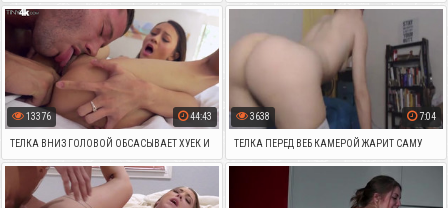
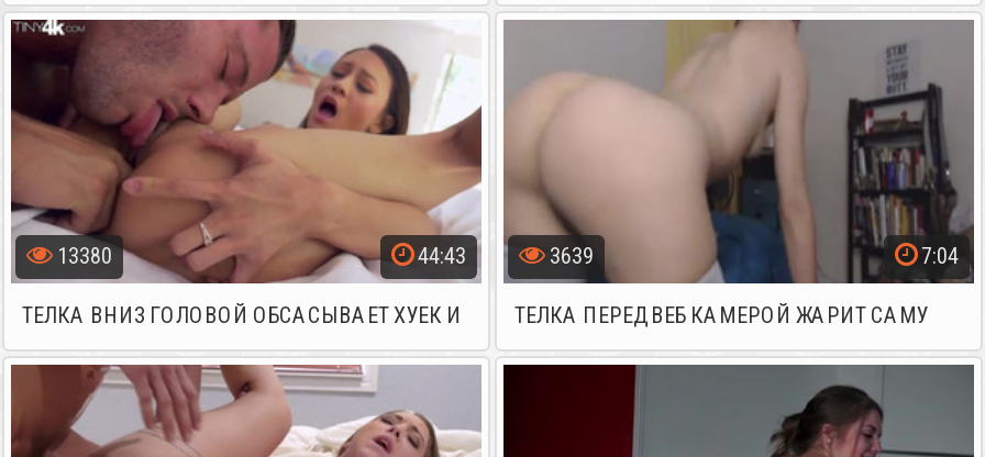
[24,111,51,122] 13376 -> [53,243,112,267] 13380
[248,111,270,122] 3638 -> [545,243,594,267] 3639

